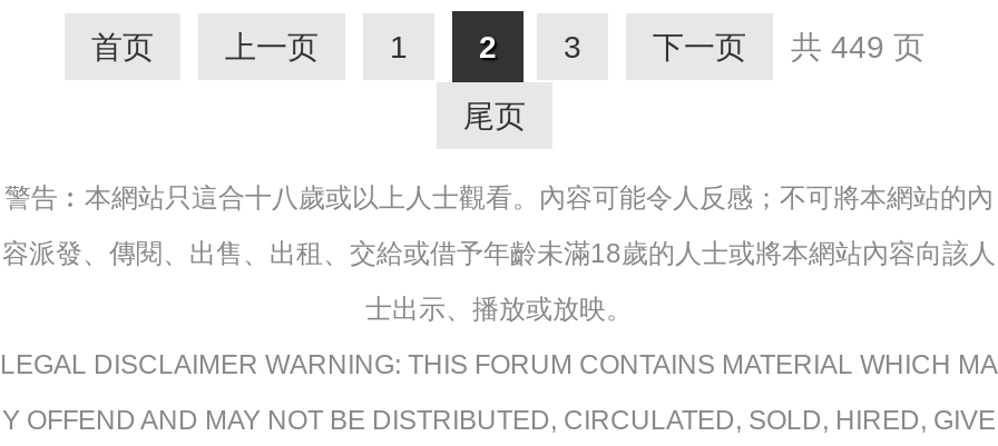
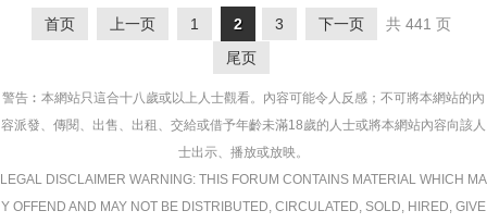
[91,29,933,65] 首页 上一页 1 2 3 下一页 共 449 页 -> [45,15,455,33] 首页 上一页 1 2 3 下一页 共 441 页

